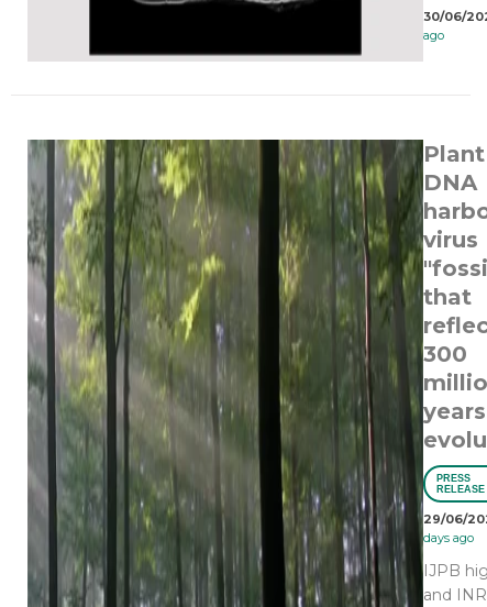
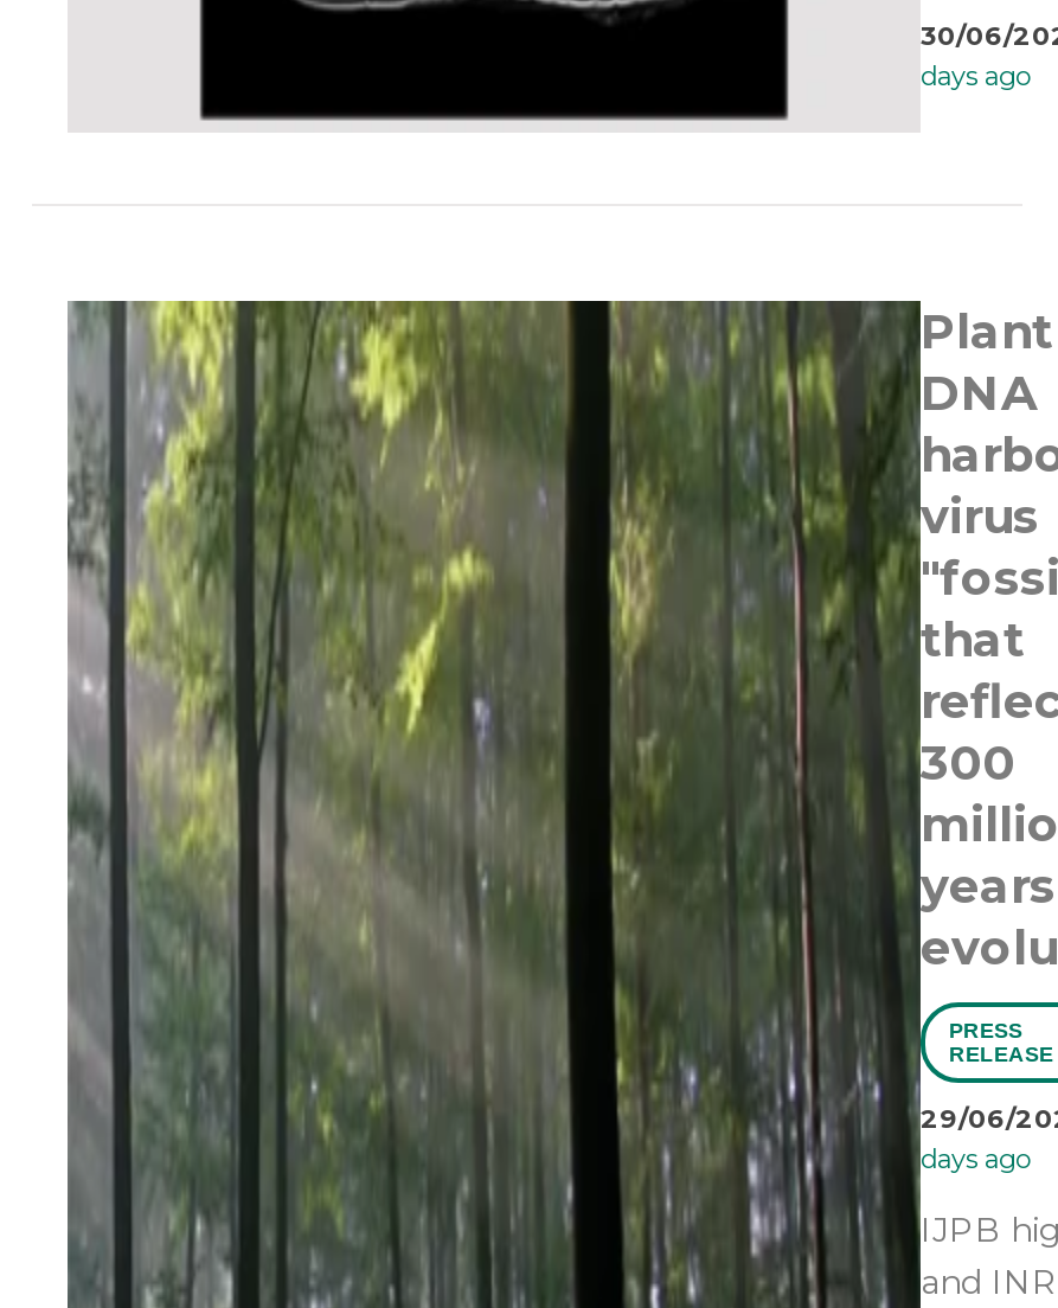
[423,27,444,43] ago -> [921,59,1030,92] days ago

